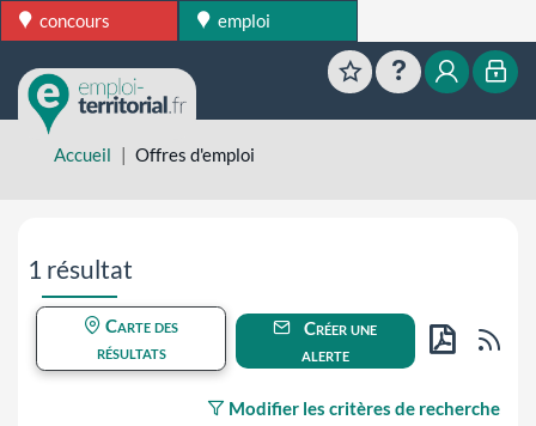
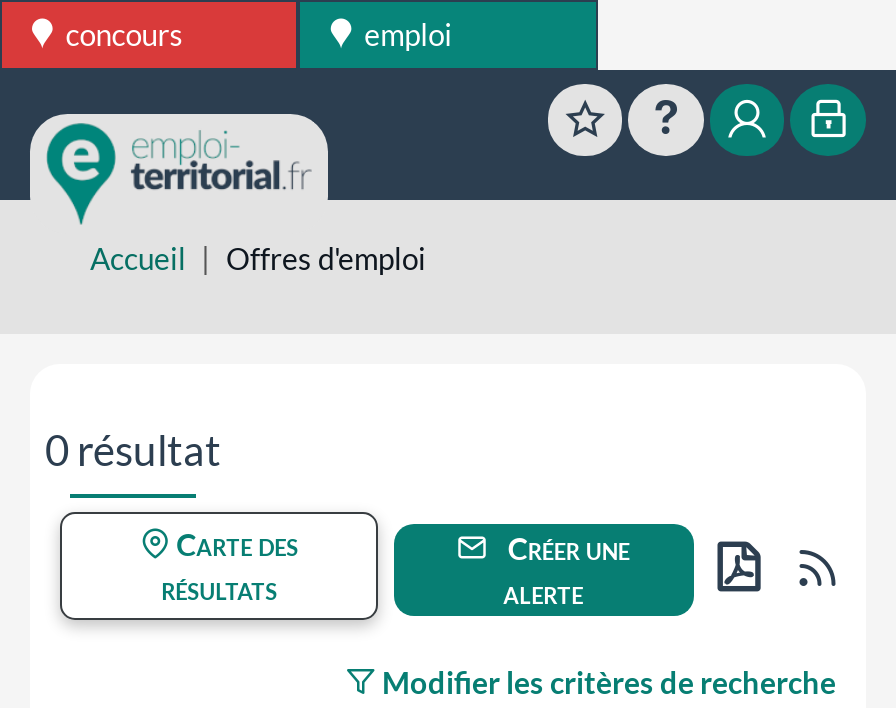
[27,253,132,283] 1 résultat -> [45,423,221,473] 0 résultat

